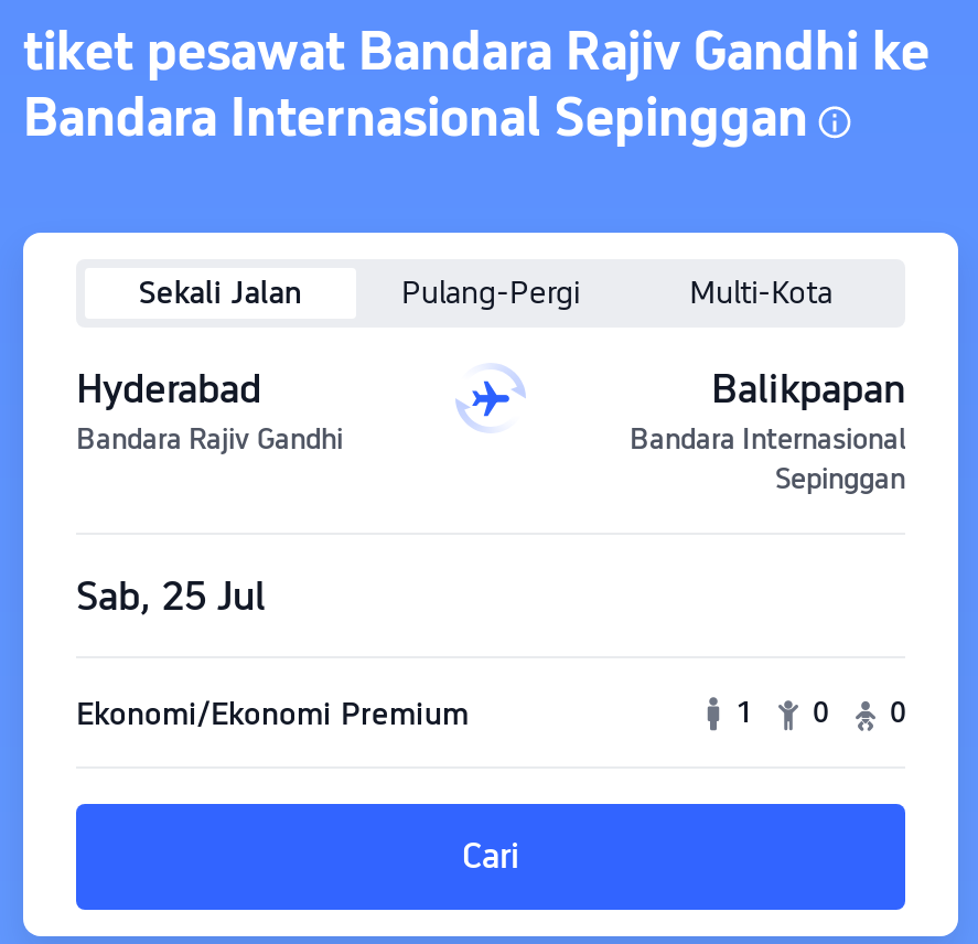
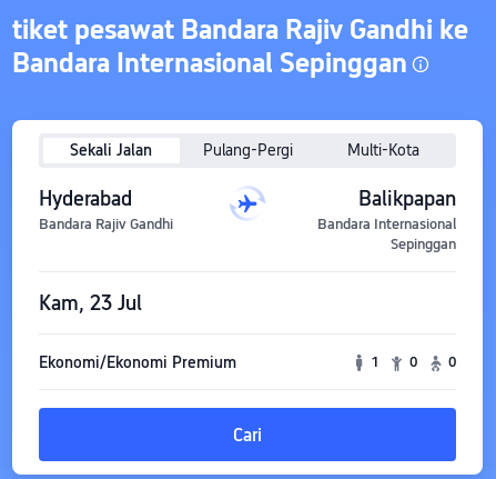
[76,572,266,619] Sab, 25 Jul -> [39,292,142,315] Kam, 23 Jul

